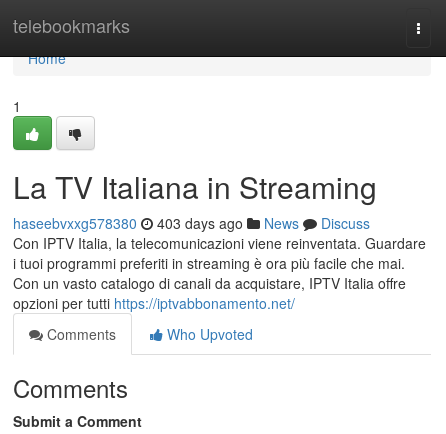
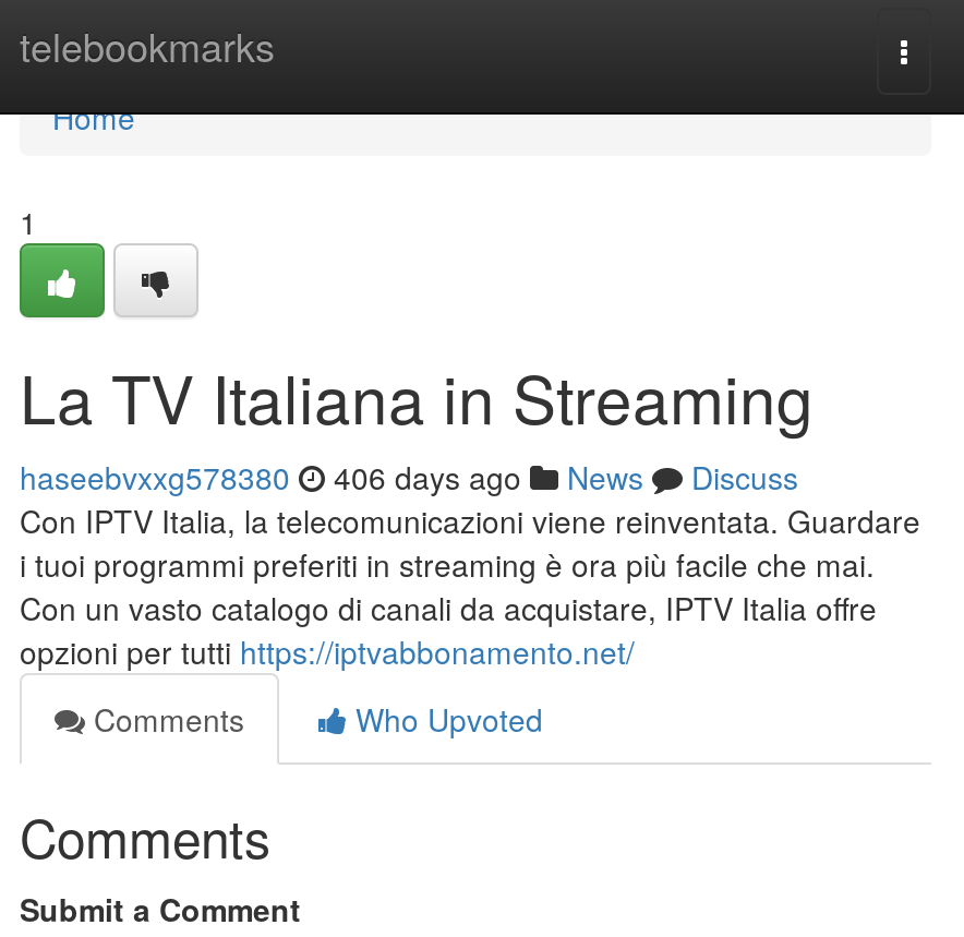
[13,213,370,233] haseebvxxg578380 403 days ago News Discuss -> [20,455,798,498] haseebvxxg578380 406 days ago News Discuss

